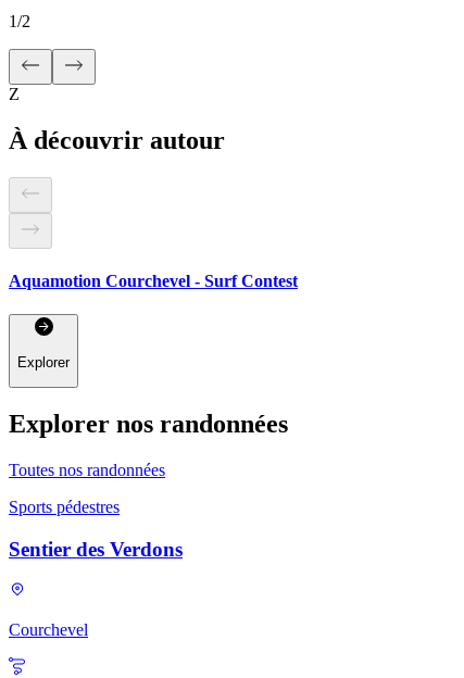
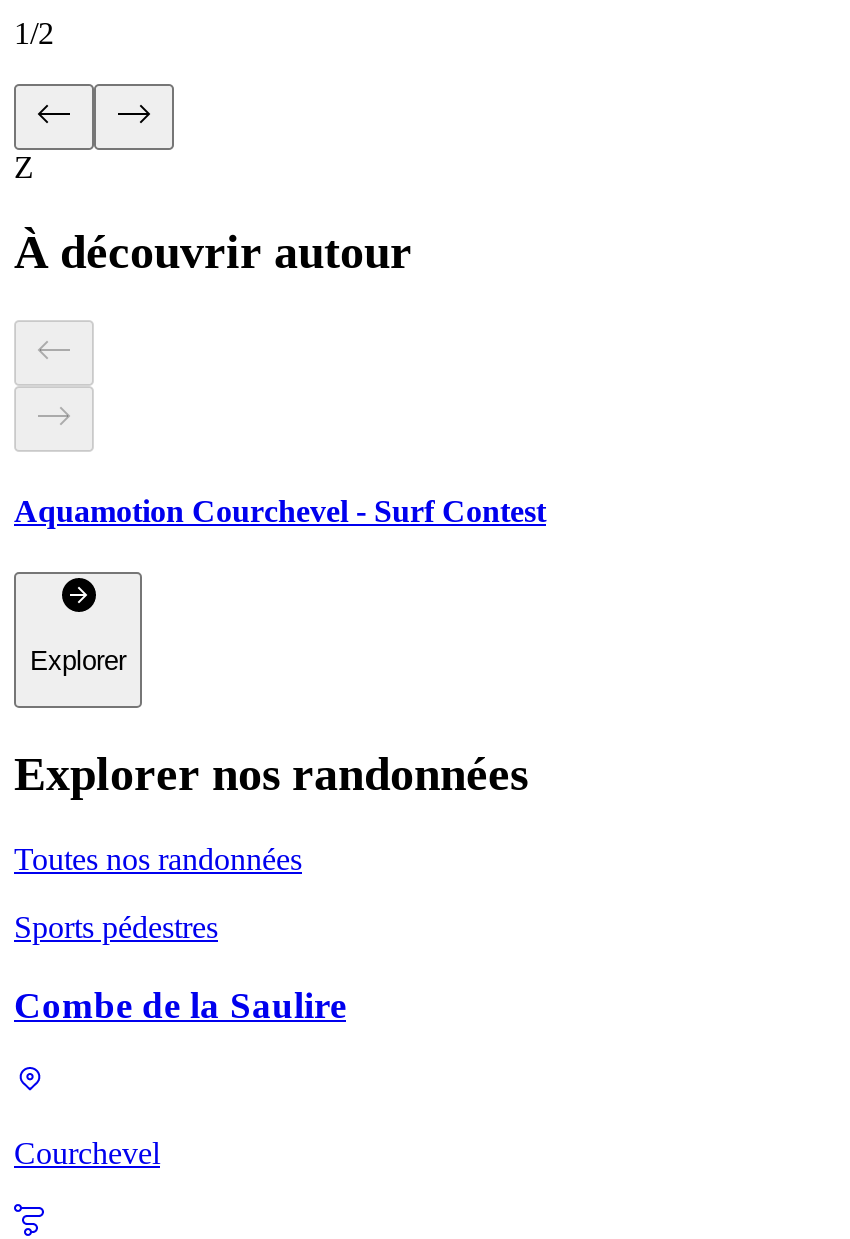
[9,538,183,560] Sentier des Verdons -> [14,983,346,1025] Combe de la Saulire

